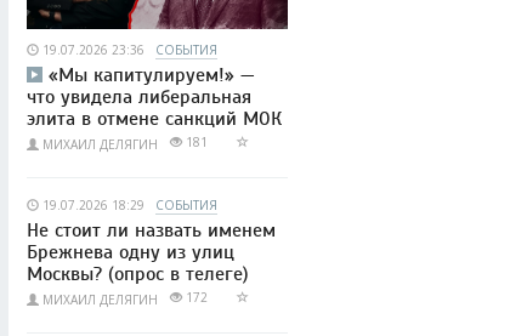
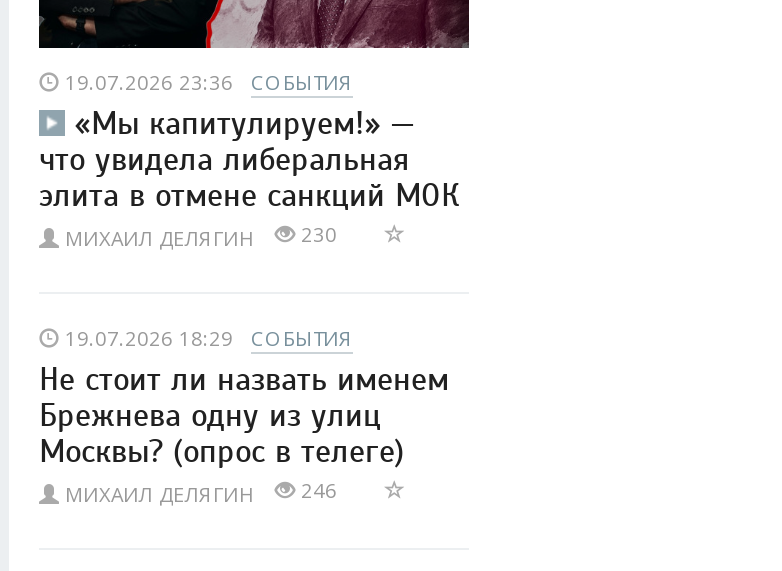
[42,134,215,153] МИХАИЛ ДЕЛЯГИН 181 -> [65,221,349,253] МИХАИЛ ДЕЛЯГИН 230
[42,289,215,308] МИХАИЛ ДЕЛЯГИН 172 -> [65,477,349,509] МИХАИЛ ДЕЛЯГИН 246

